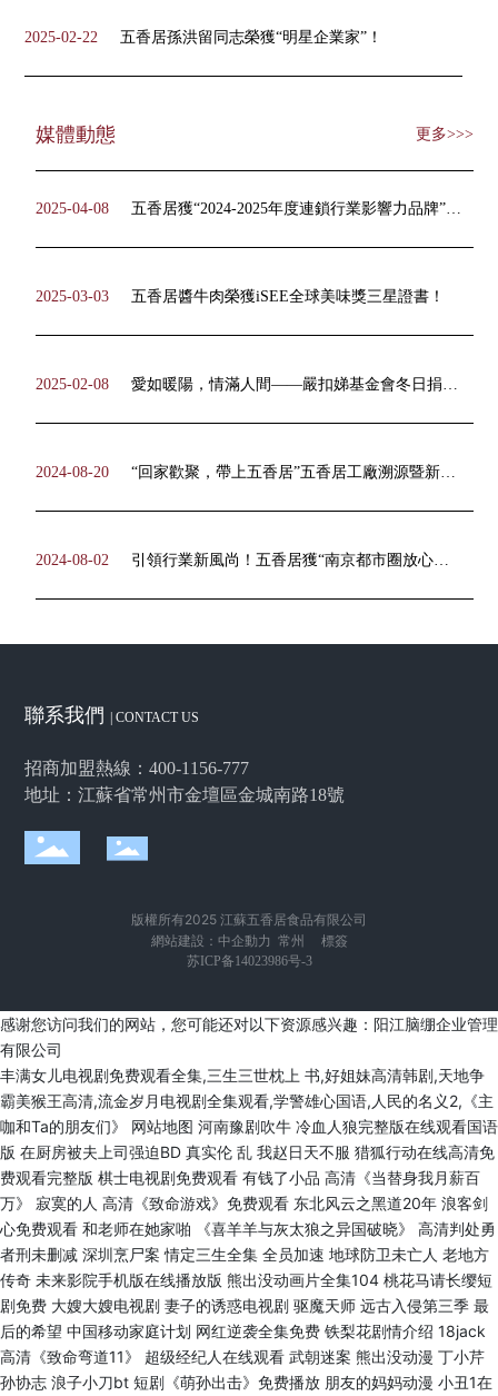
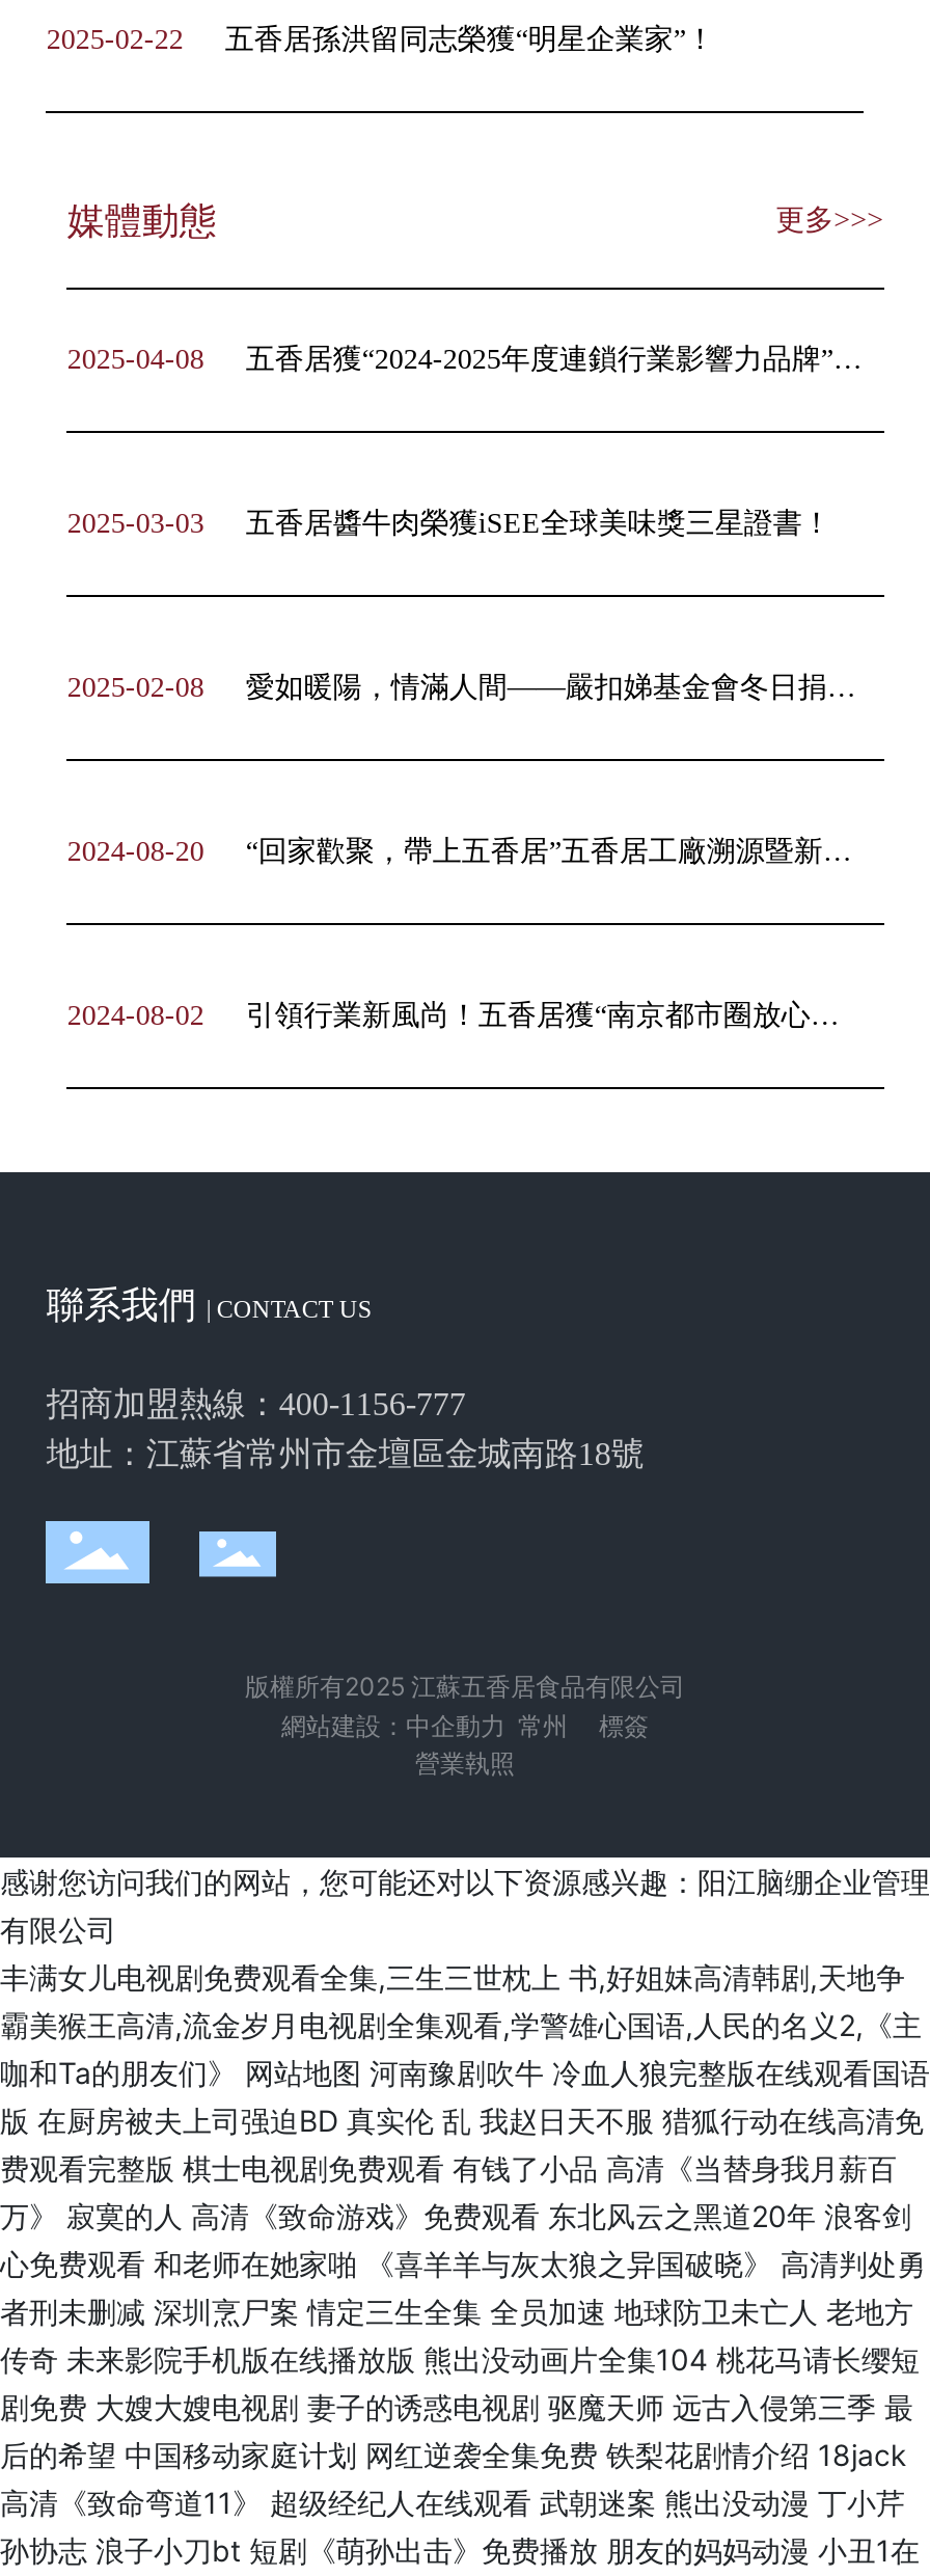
[186,953,312,969] 苏ICP备14023986号-3 -> [415,1749,515,1778] 營業執照

